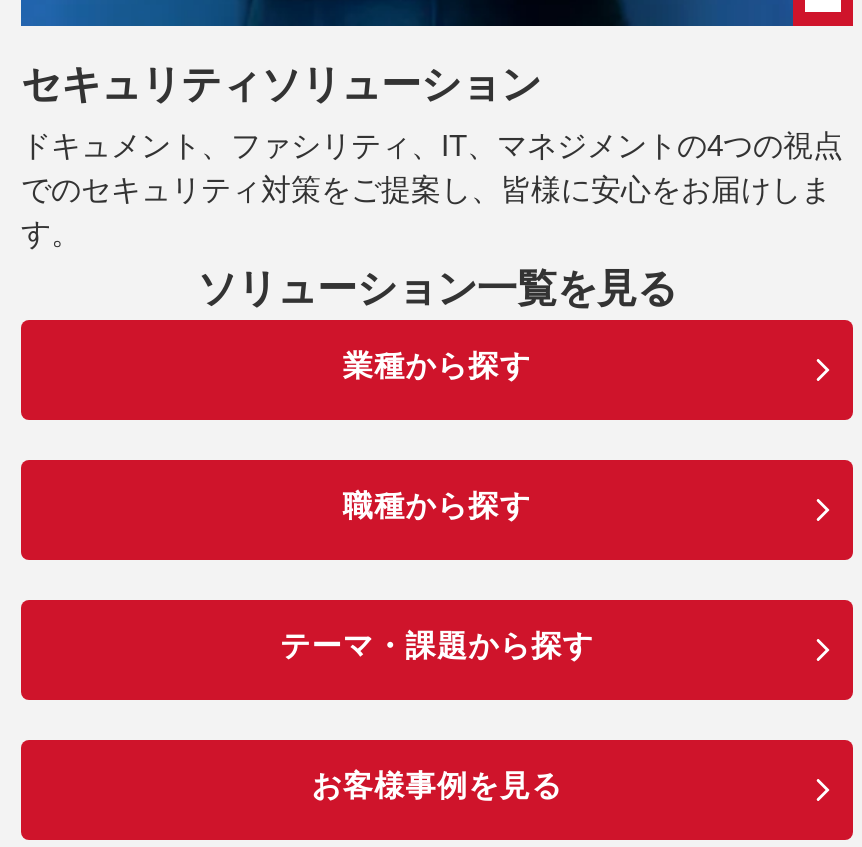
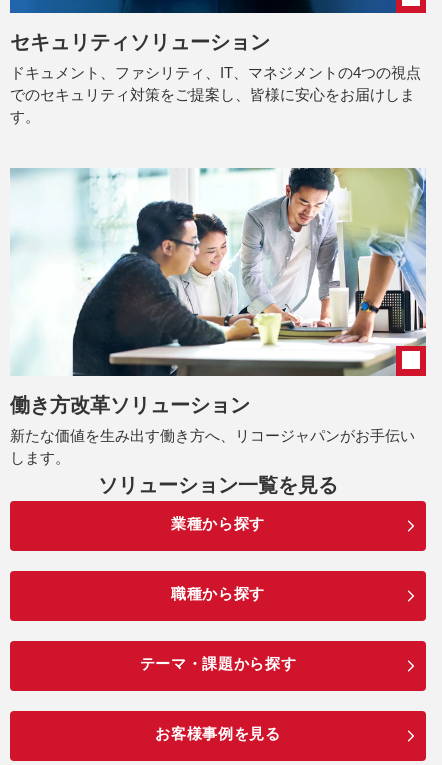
none -> [10,160,427,466] [image] | 働き方改革ソリューション | 新たな価値を生み出す働き方へ、リコージャパンがお手伝い | します。

